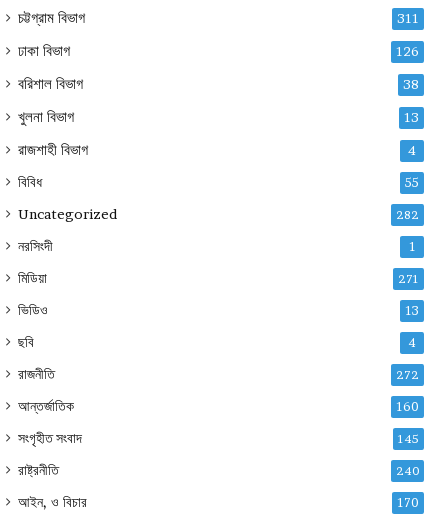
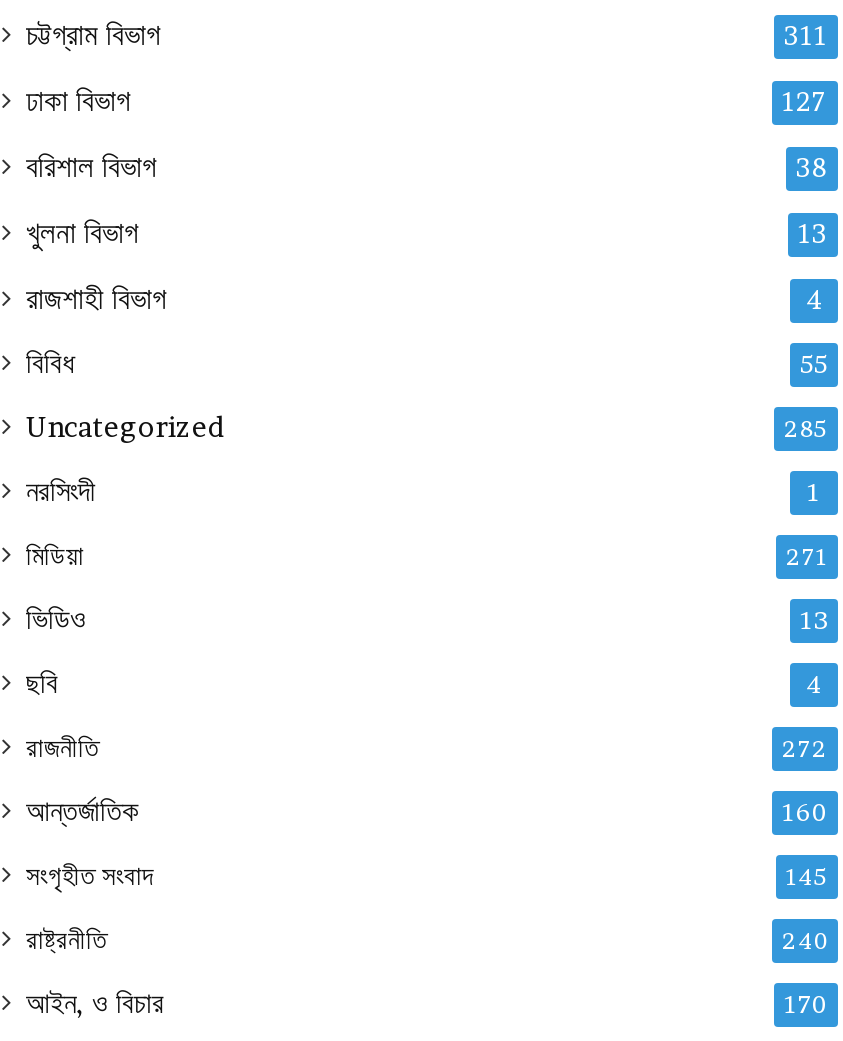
[396,44,419,59] 126 -> [782,87,828,117] 127
[396,208,419,222] 282 -> [784,415,828,443] 285

